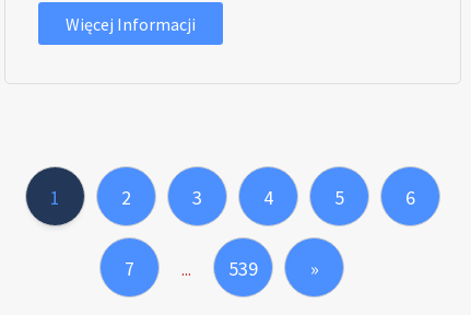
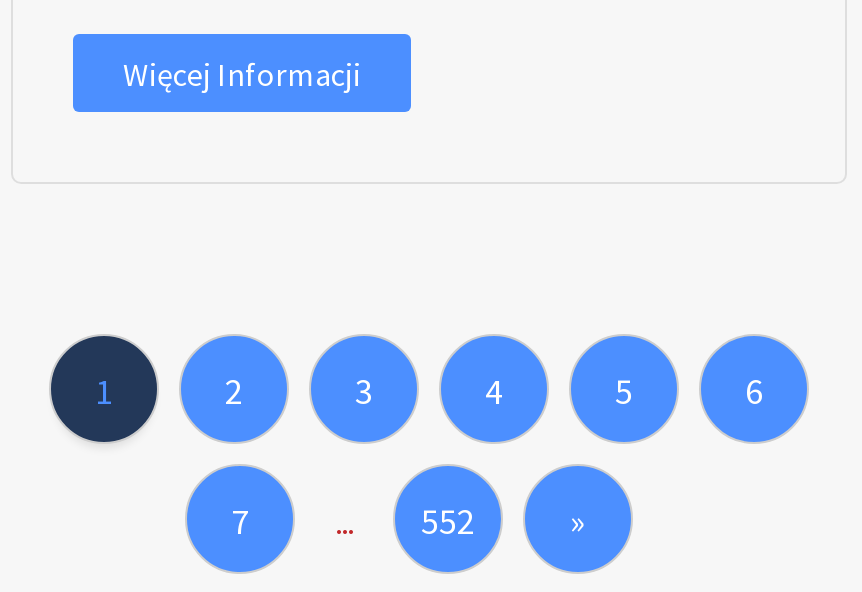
[228,256,258,281] 539 -> [421,498,475,544] 552

